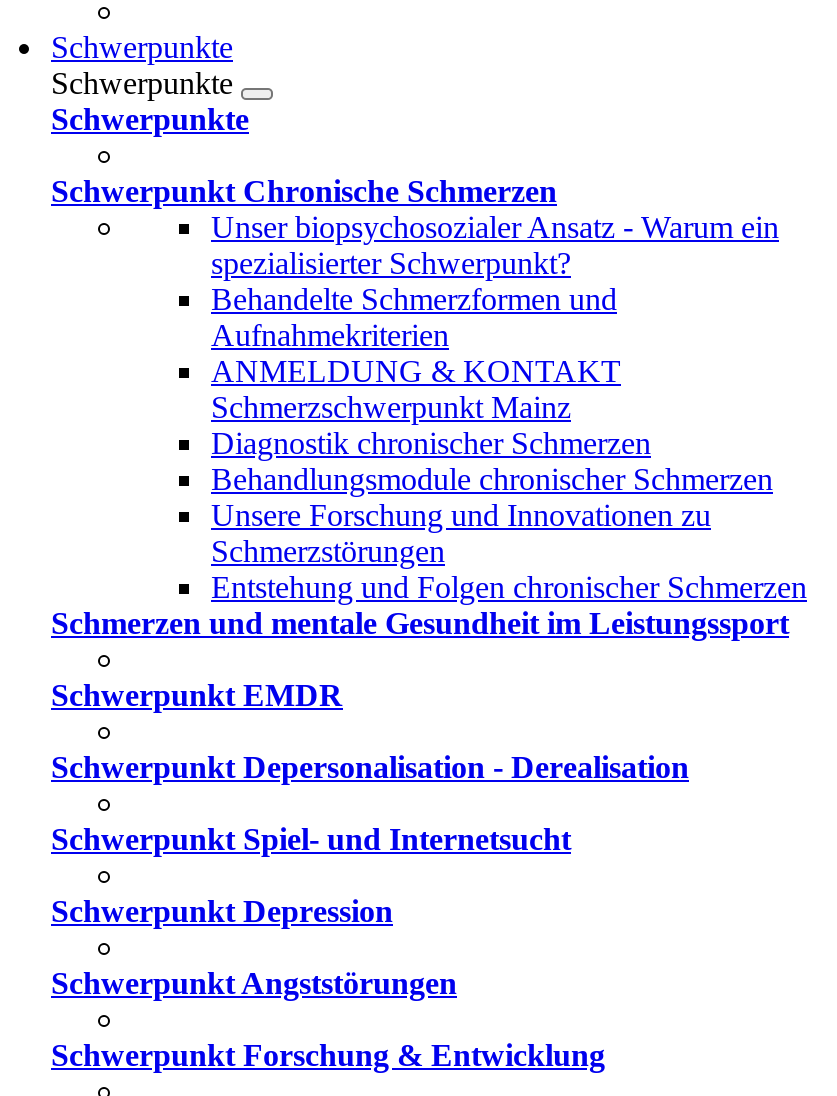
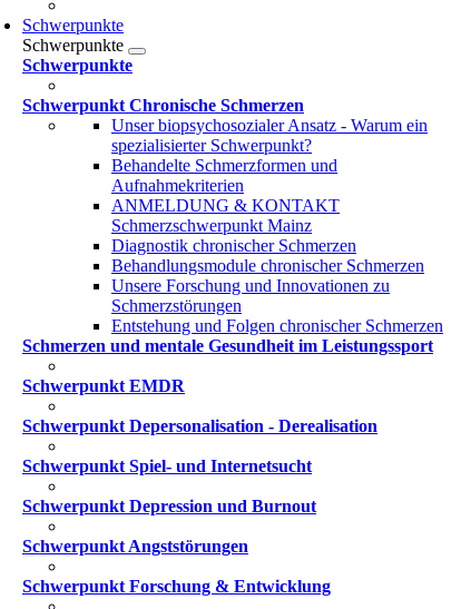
[51,894,393,928] Schwerpunkt Depression -> [22,497,316,515] Schwerpunkt Depression und Burnout

